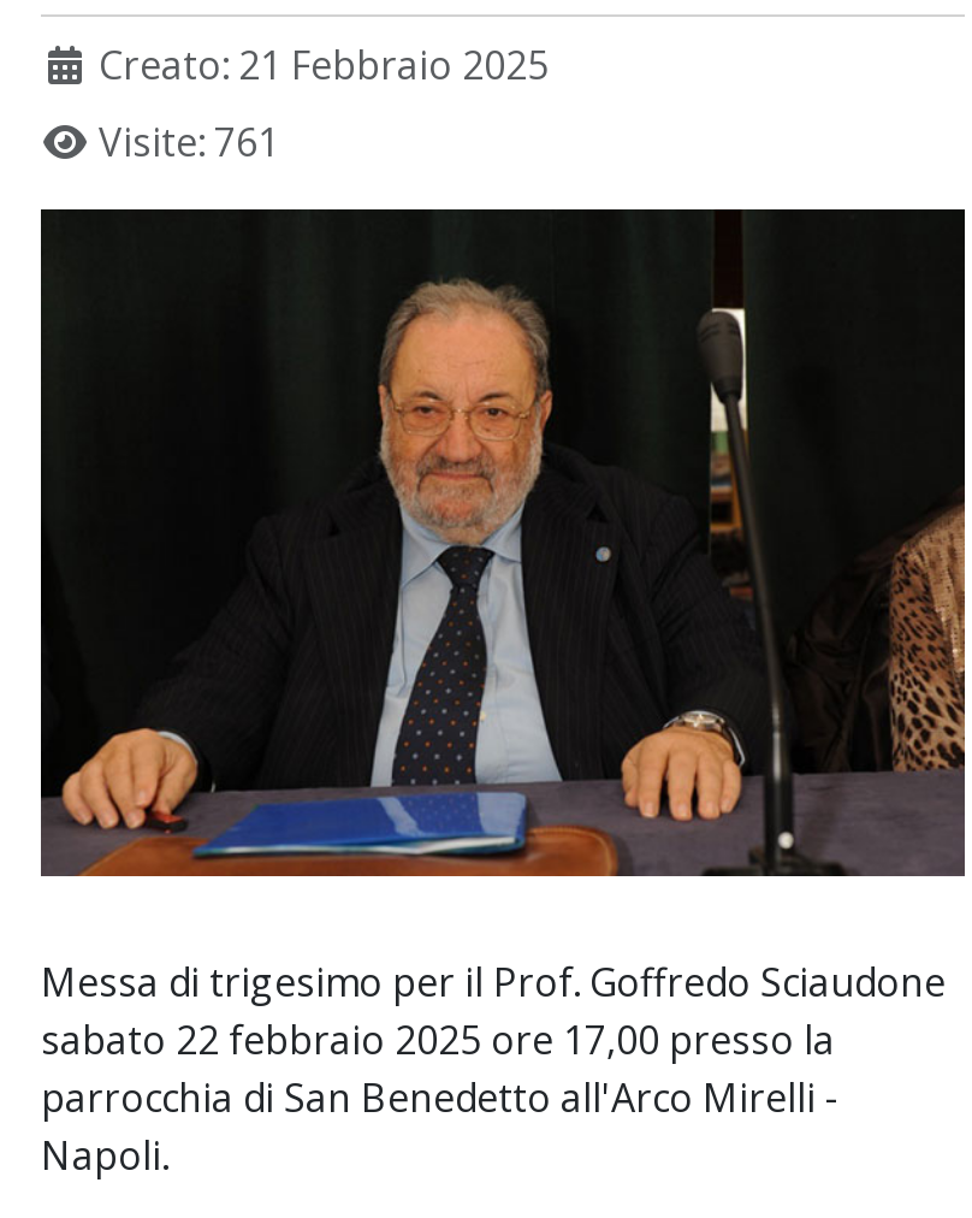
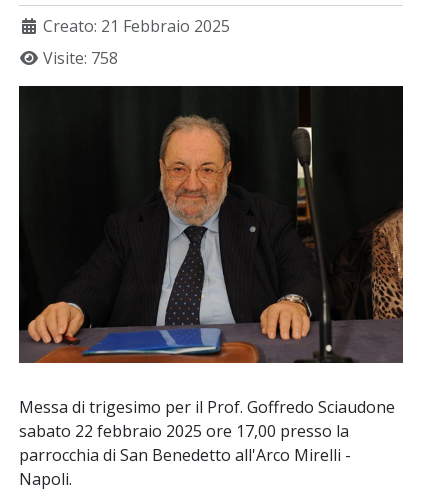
[99,116,279,168] Visite: 761 -> [43,47,118,69] Visite: 758

